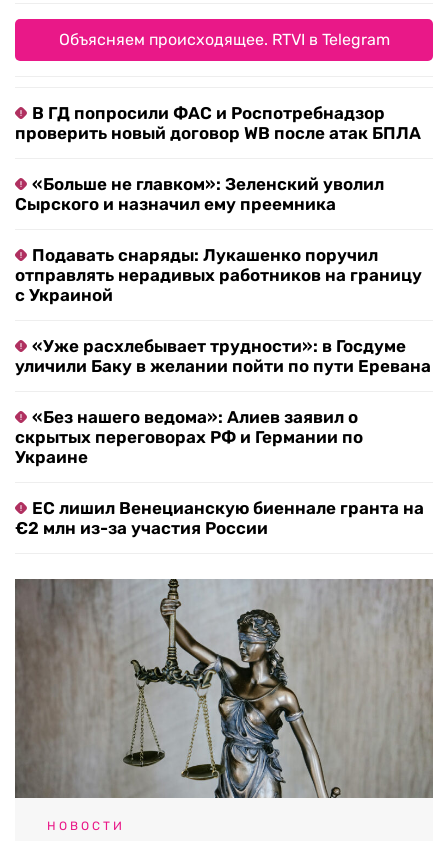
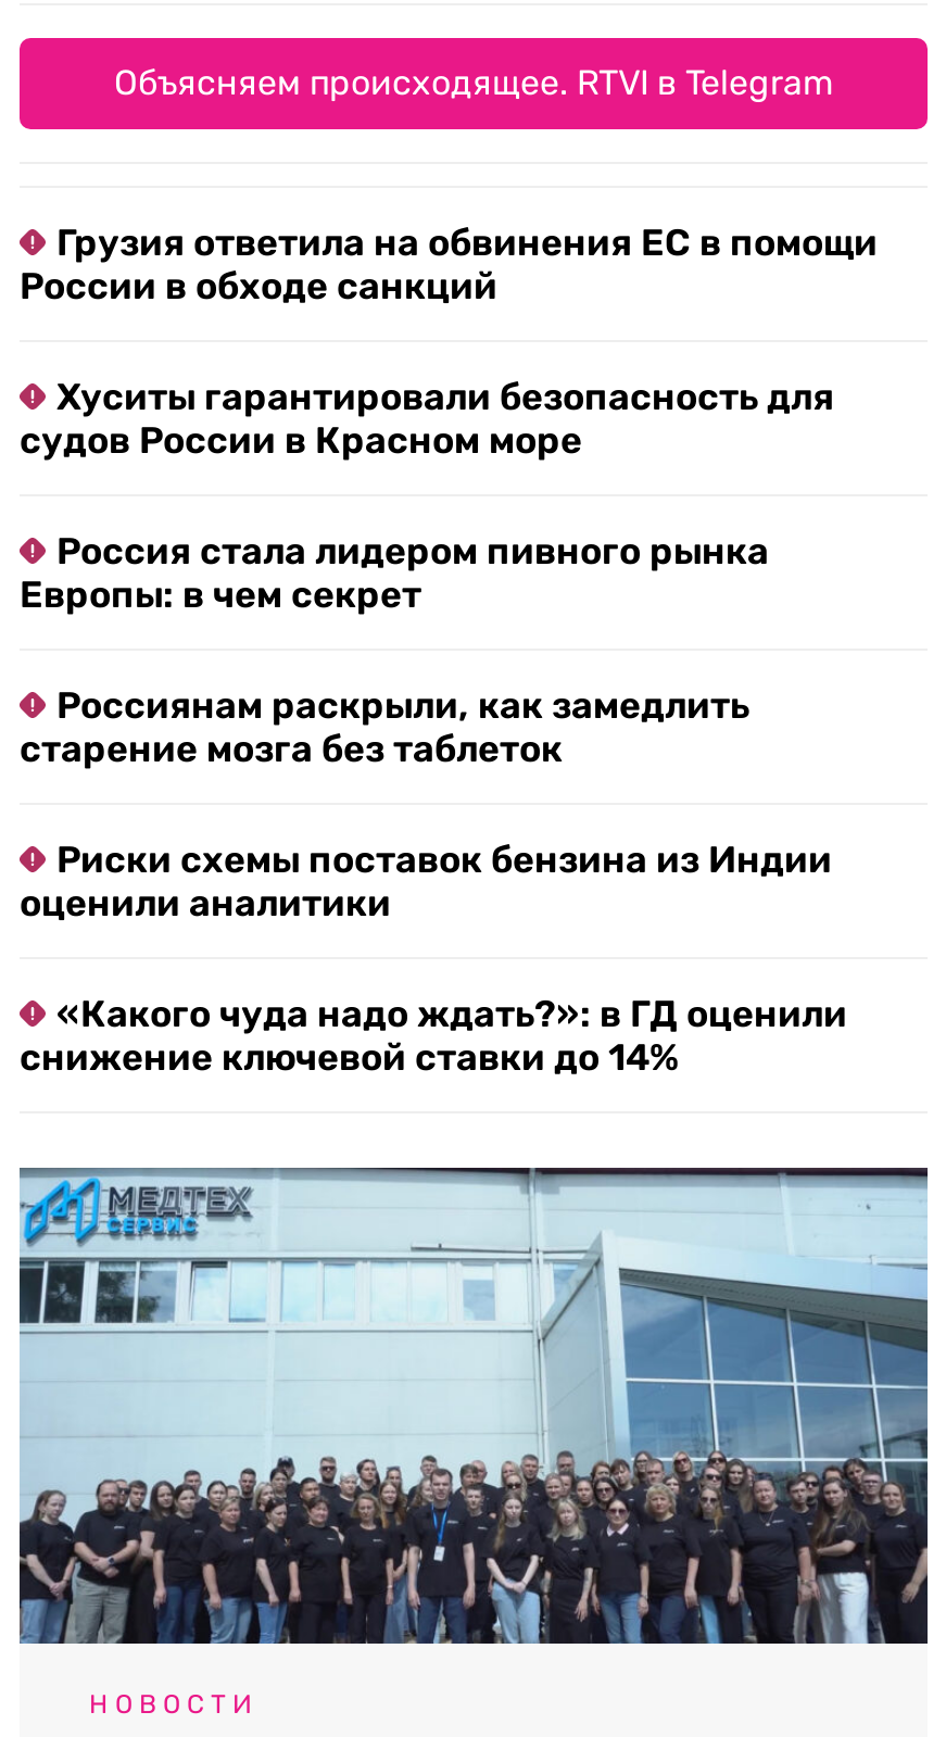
[15,103,421,143] В ГД попросили ФАС и Роспотребнадзор | проверить новый договор WB после атак БПЛА -> [20,221,878,308] Грузия ответила на обвинения ЕС в помощи | России в обходе санкций
[15,174,384,214] «Больше не главком»: Зеленский уволил | Сырского и назначил ему преемника -> [20,375,834,462] Хуситы гарантировали безопасность для | судов России в Красном море
[15,245,422,305] Подавать снаряды: Лукашенко поручил | отправлять нерадивых работников на границу | с Украиной -> [20,529,769,616] Россия стала лидером пивного рынка | Европы: в чем секрет
[15,336,431,376] «Уже расхлебывает трудности»: в Госдуме | уличили Баку в желании пойти по пути Еревана -> [20,684,749,770] Россиянам раскрыли, как замедлить | старение мозга без таблеток
[15,407,363,467] «Без нашего ведома»: Алиев заявил о | скрытых переговорах РФ и Германии по | Украине -> [20,838,832,925] Риски схемы поставок бензина из Индии | оценили аналитики
[15,498,424,538] ЕС лишил Венецианскую биеннале гранта на | €2 млн из-за участия России -> [20,992,847,1079] «Какого чуда надо ждать?»: в ГД оценили | снижение ключевой ставки до 14%
[14,579,434,799] [image] -> [20,1168,930,1646] [image]

